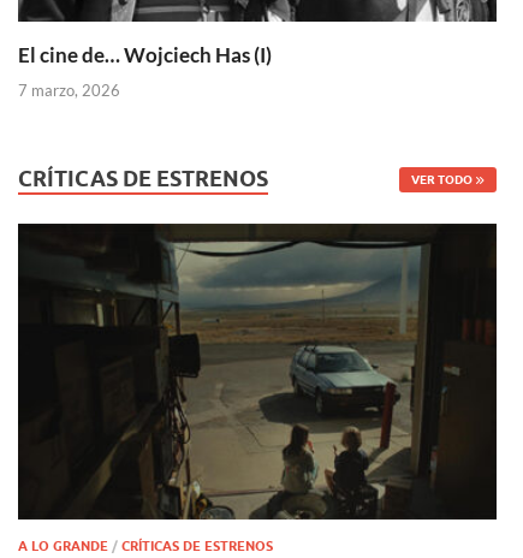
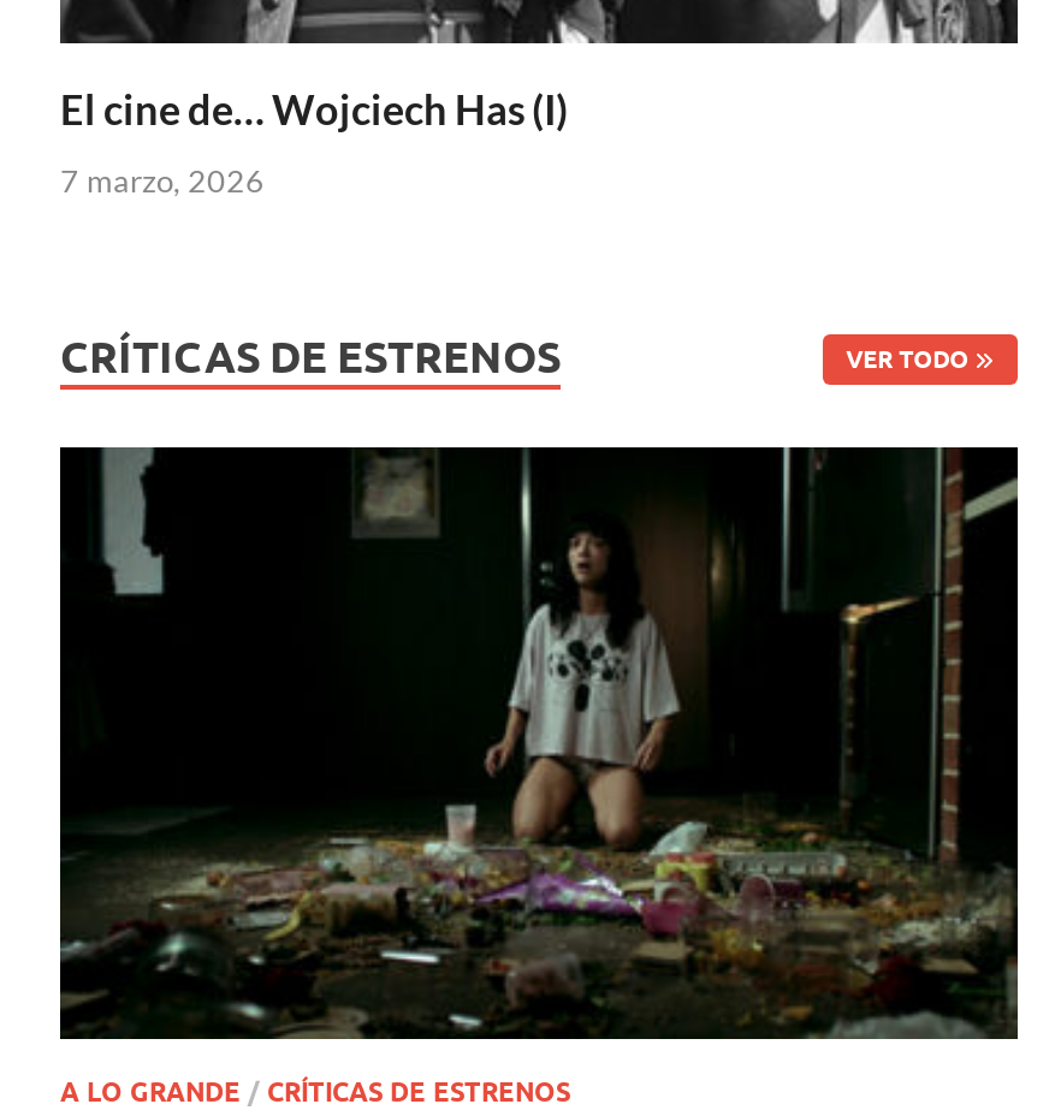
[19,224,498,521] [image] -> [60,447,1020,1041] [image]

